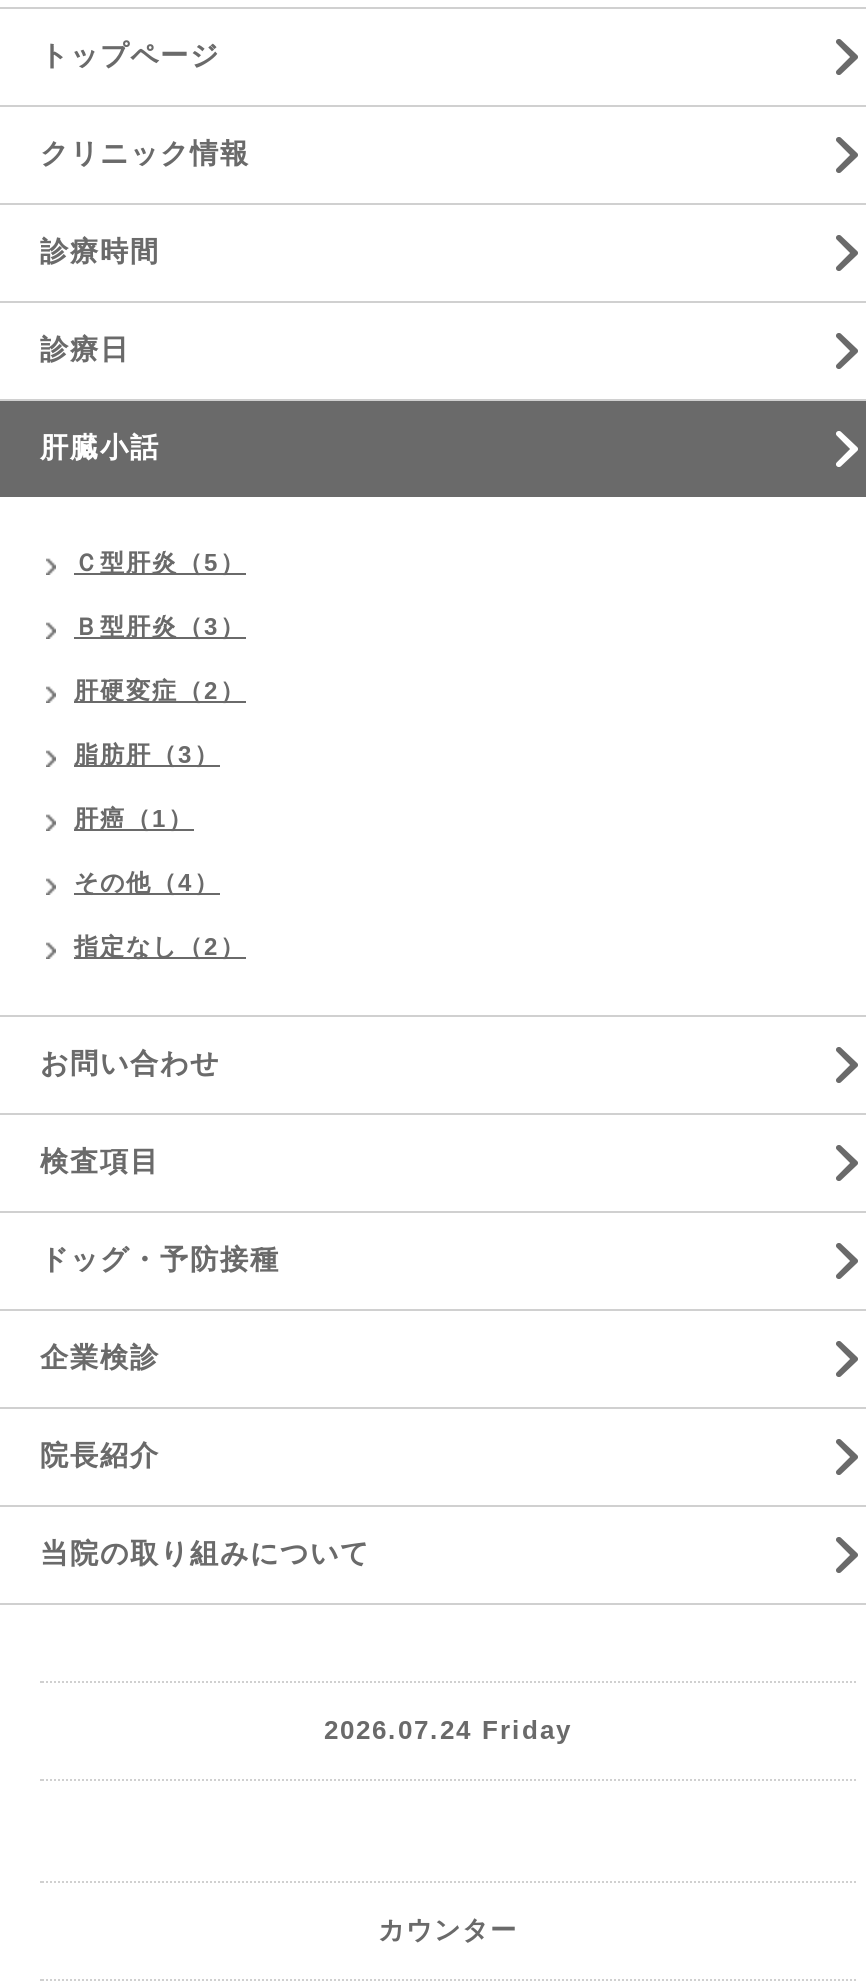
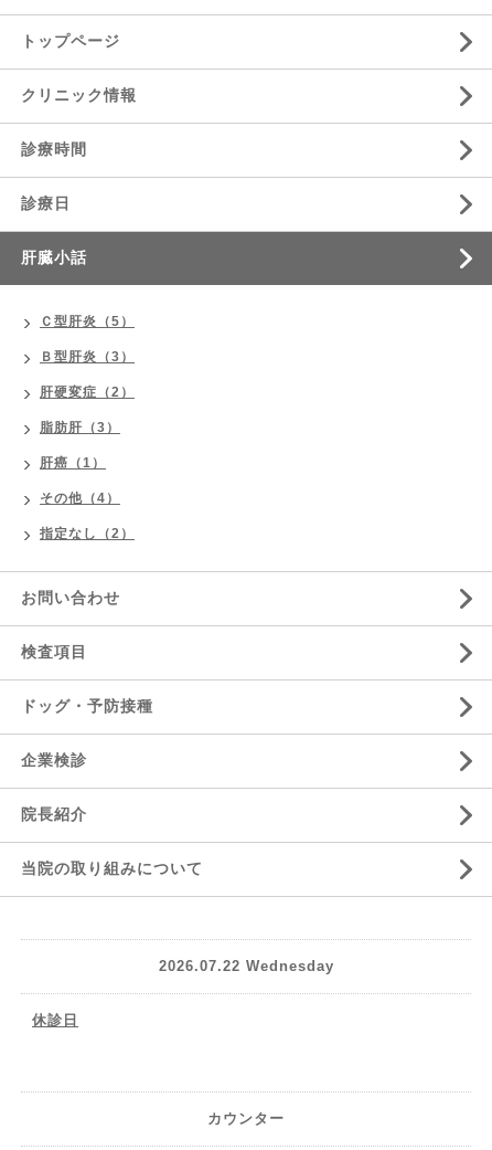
[324,1715,572,1745] 2026.07.24 Friday -> [32,958,334,1028] 2026.07.22 Wednesday | 休診日

